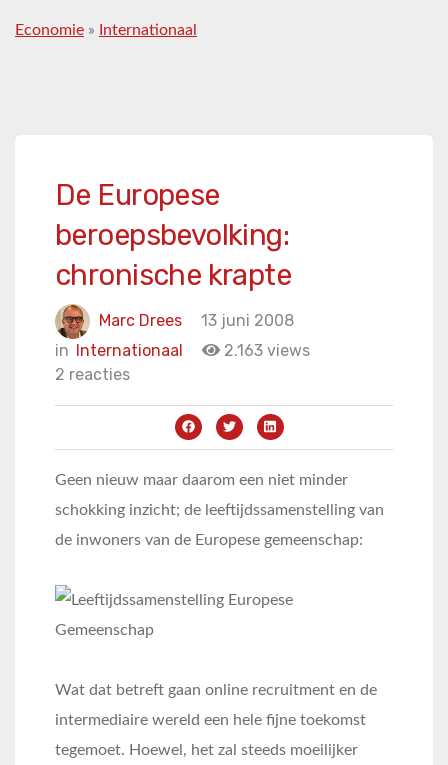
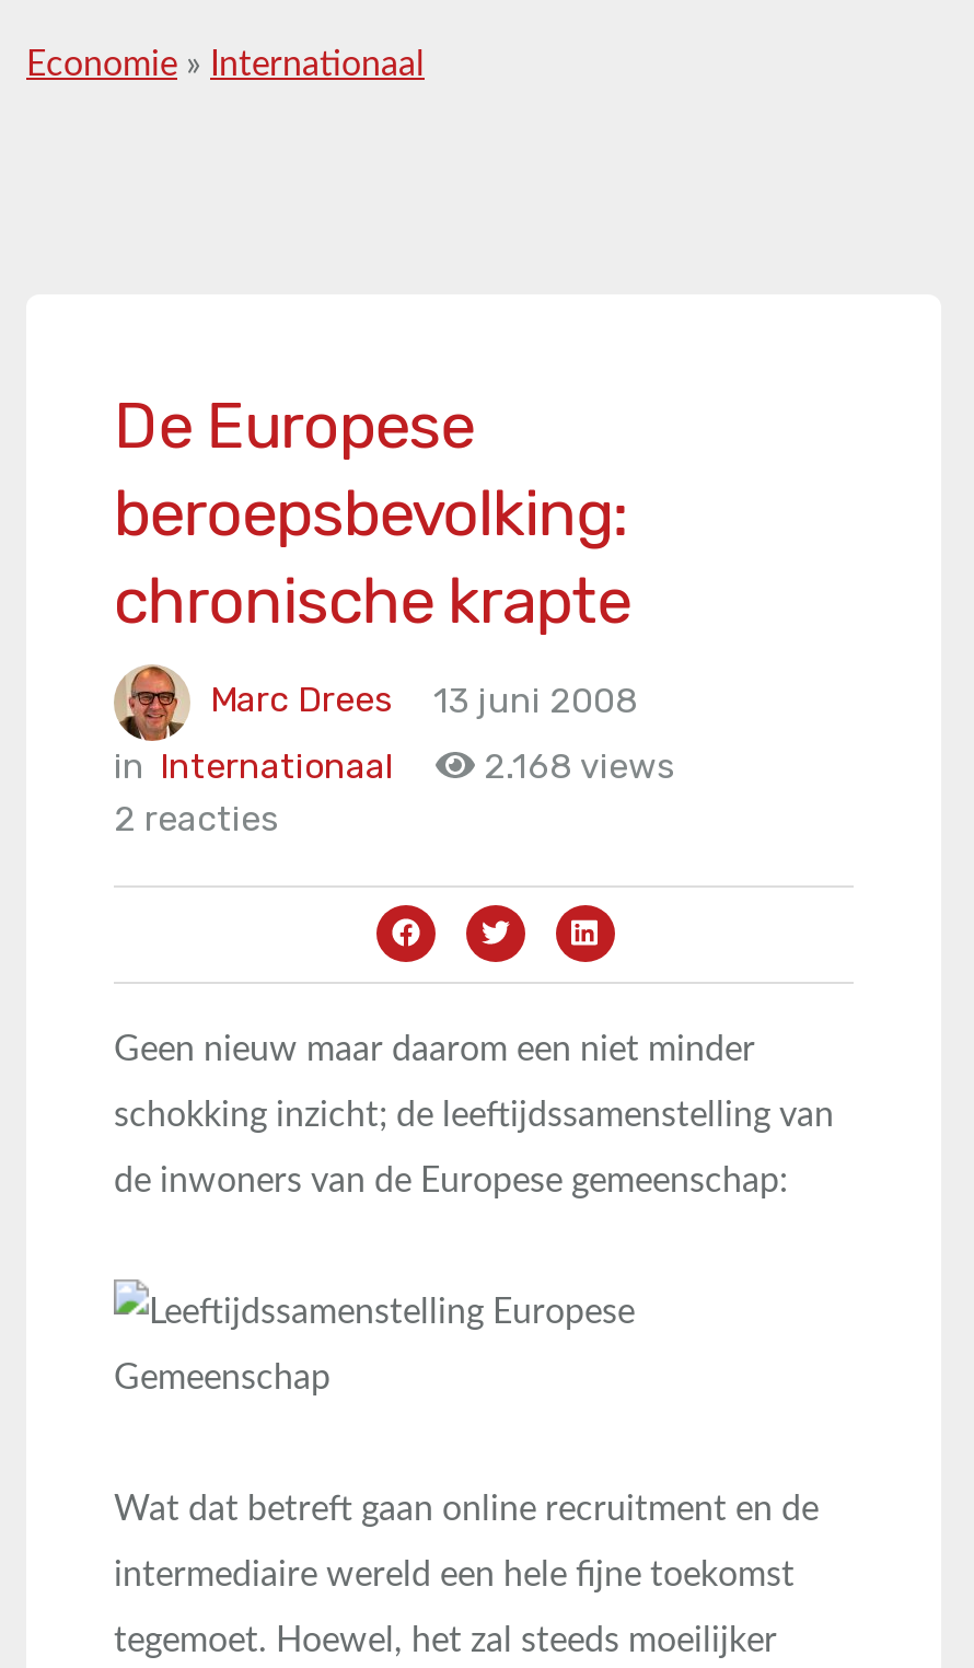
[55,341,310,360] in Internationaal 2.163 views -> [114,745,674,787] in Internationaal 2.168 views

